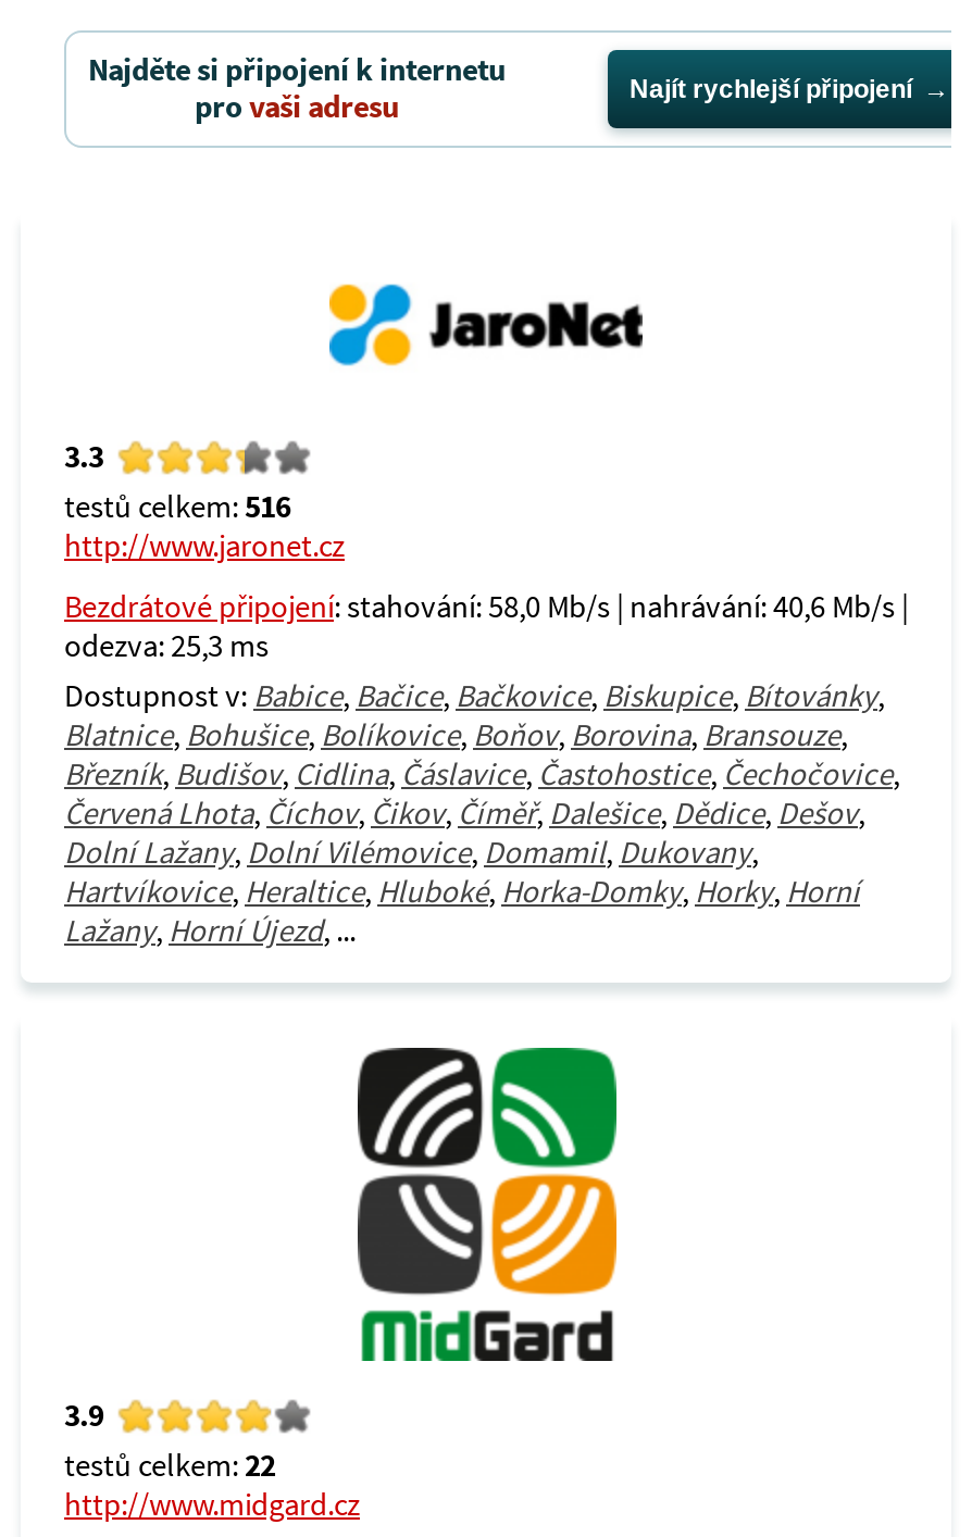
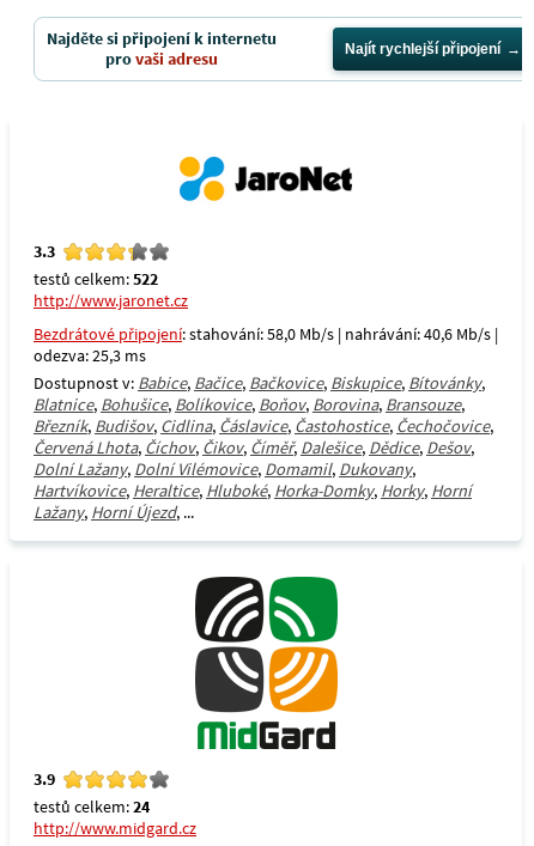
[64,487,290,526] testů celkem: 516 -> [34,268,158,290] testů celkem: 522
[64,1446,275,1485] testů celkem: 22 -> [34,796,150,817] testů celkem: 24

